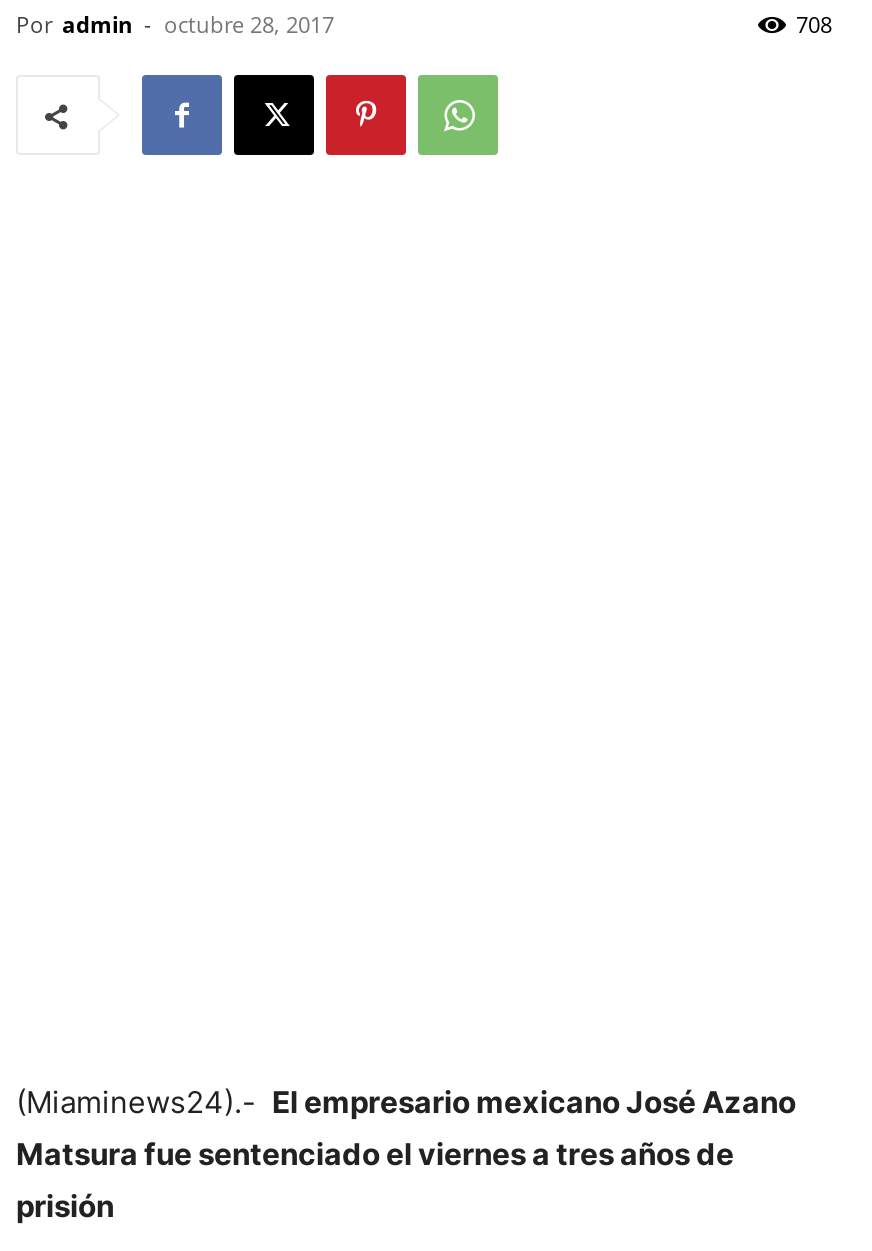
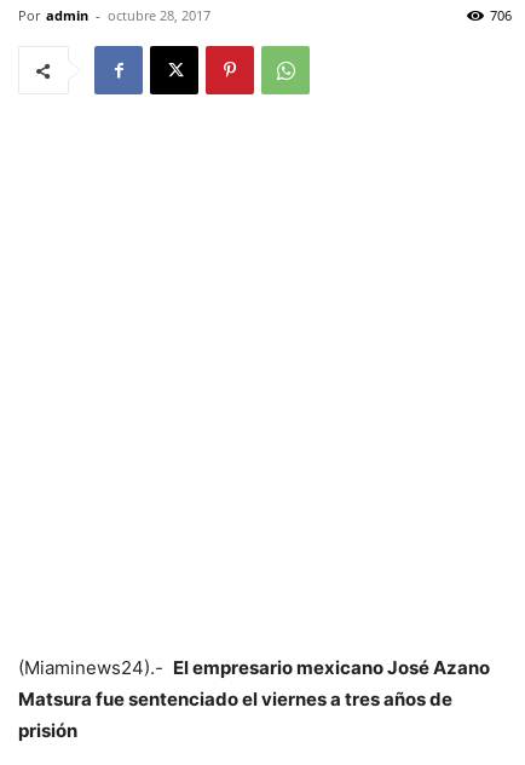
[796,9,832,39] 708 -> [490,6,512,24] 706

